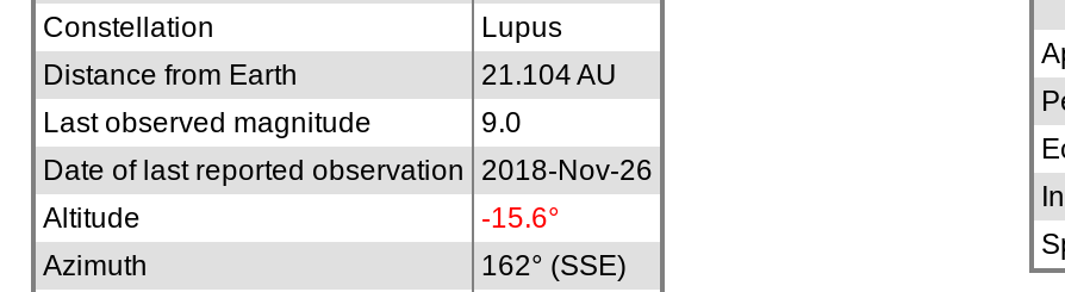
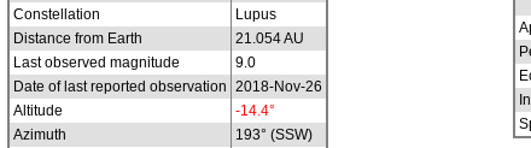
[481,58,617,92] 21.104 AU -> [235,30,304,47] 21.054 AU
[481,201,560,235] -15.6° -> [235,102,275,119] -14.4°
[481,249,627,282] 162° (SSE) -> [235,126,313,143] 193° (SSW)

